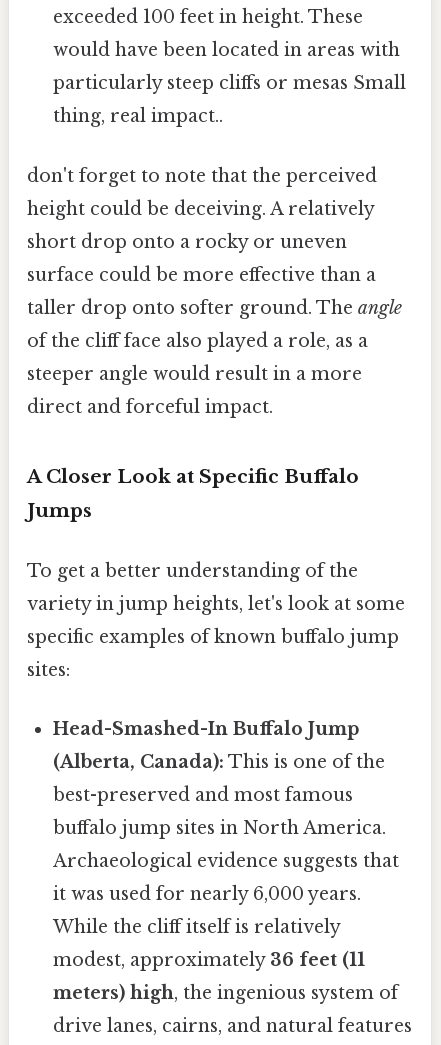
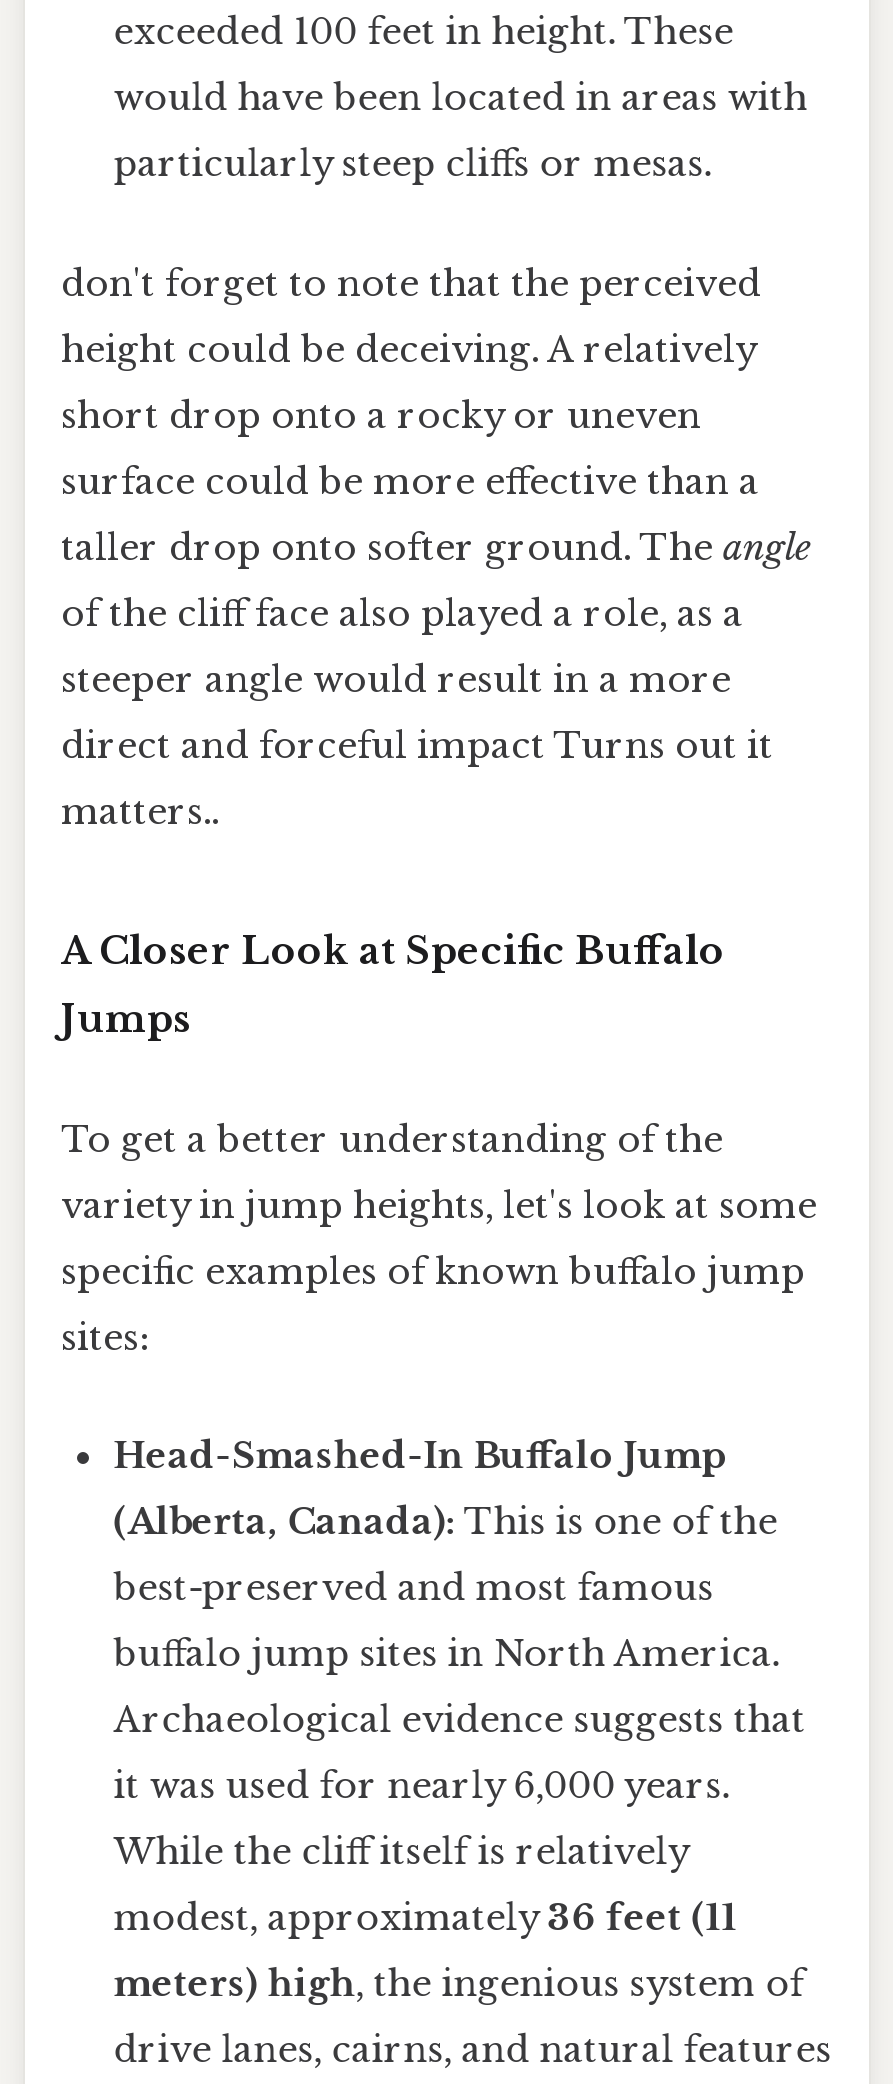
[53,72,406,127] particularly steep cliffs or mesas Small | thing, real impact.. -> [113,143,711,187] particularly steep cliffs or mesas.
moved [27,165,402,385] -> [61,261,811,701]: don't forget to note that the perceived | height could be deceiving. A relatively | short drop onto a rocky or uneven | surface could be more effective than a | taller drop onto softer ground. The angle | of the cliff face also played a role, as a | steeper angle would result in a more
[27,396,273,418] direct and forceful impact. -> [61,723,773,833] direct and forceful impact Turns out it | matters..

